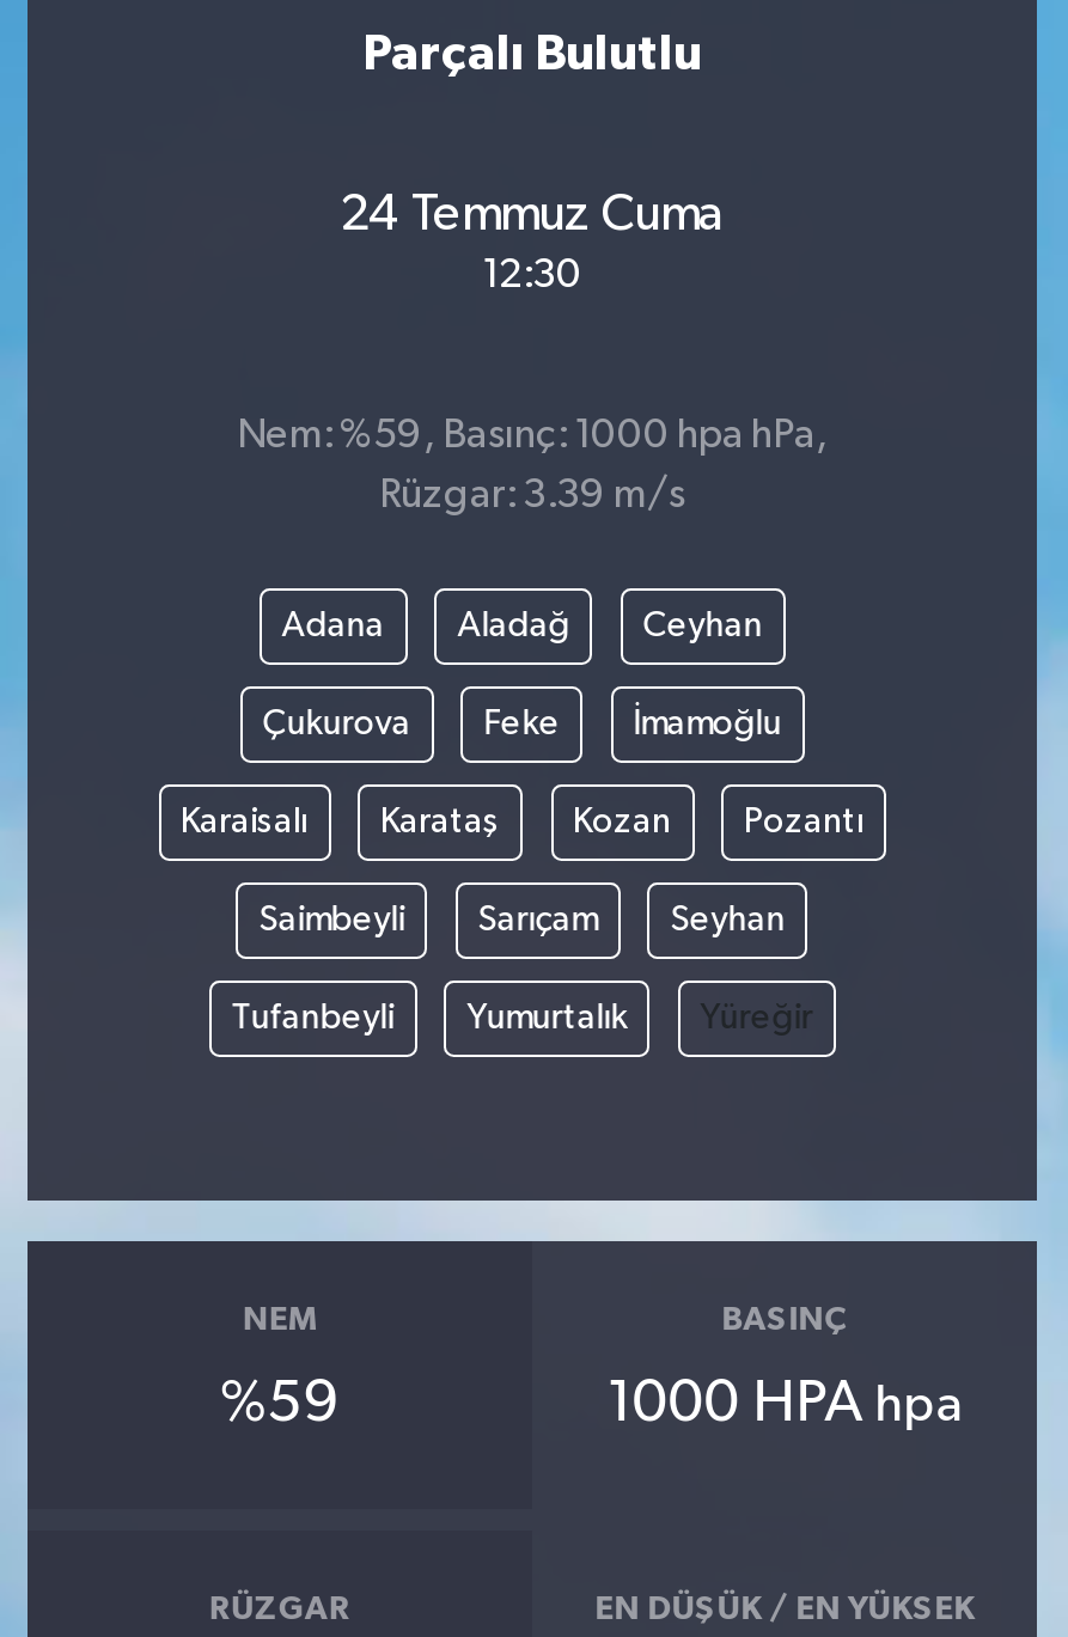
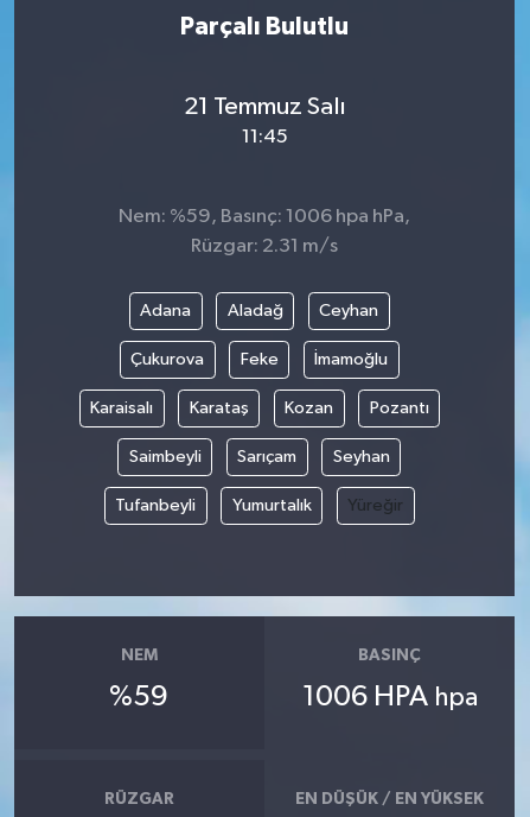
[340,188,725,241] 24 Temmuz Cuma -> [183,94,346,120] 21 Temmuz Salı
[482,255,582,296] 12:30 -> [241,127,288,147] 11:45
[237,417,828,457] Nem: %59, Basınç: 1000 hpa hPa, -> [119,207,410,227] Nem: %59, Basınç: 1006 hpa hPa,
[379,477,685,517] Rüzgar: 3.39 m/s -> [191,237,338,257] Rüzgar: 2.31 m/s
[607,1375,963,1432] 1000 HPA hpa -> [302,683,477,711] 1006 HPA hpa

